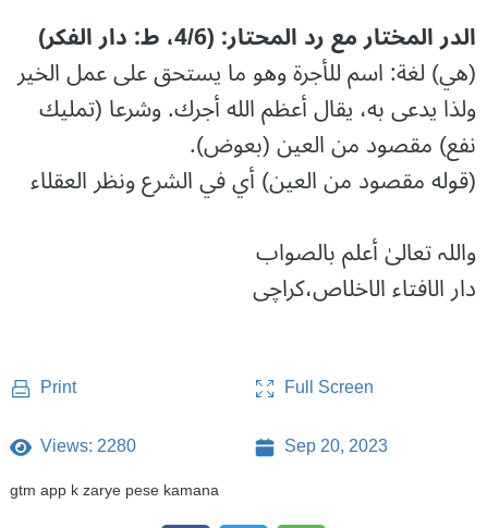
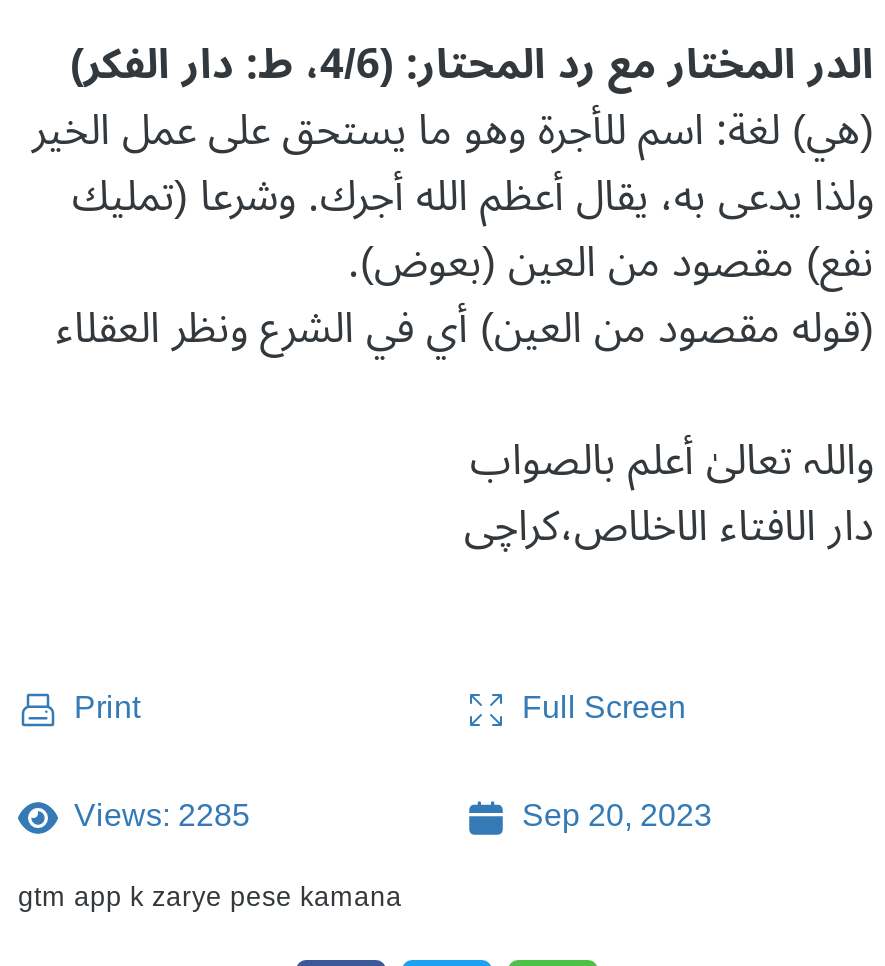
[36,437,136,455] Views: 2280 -> [66,798,250,832] Views: 2285

